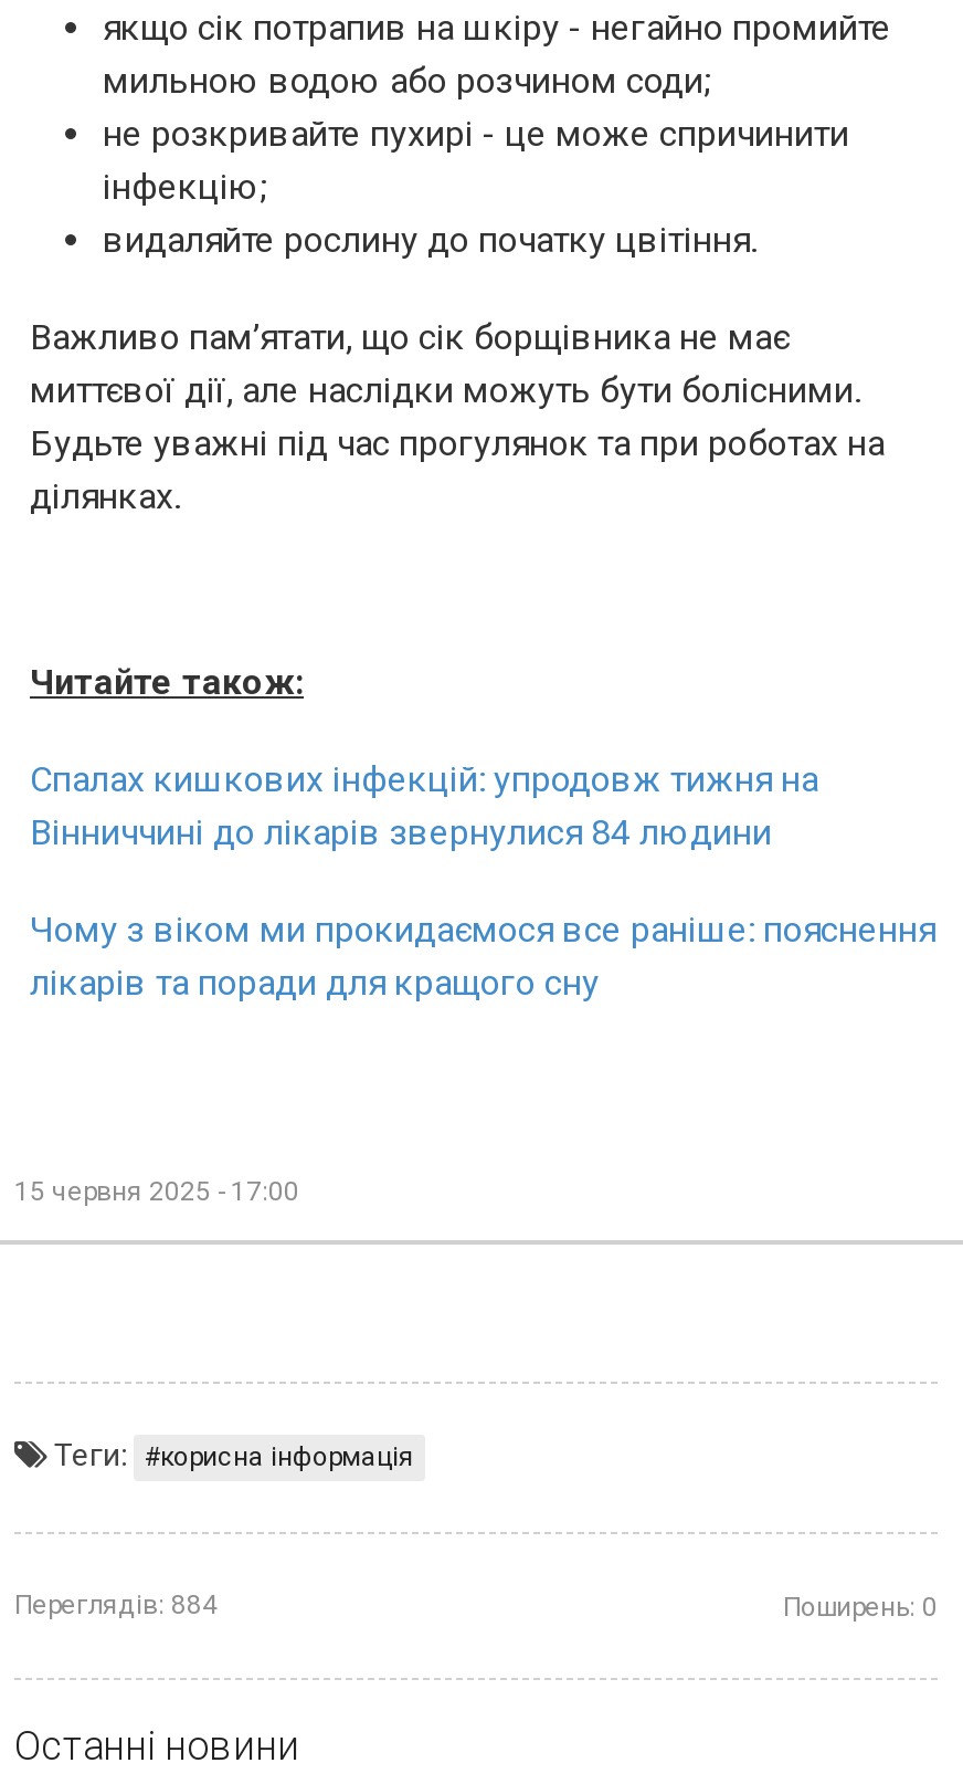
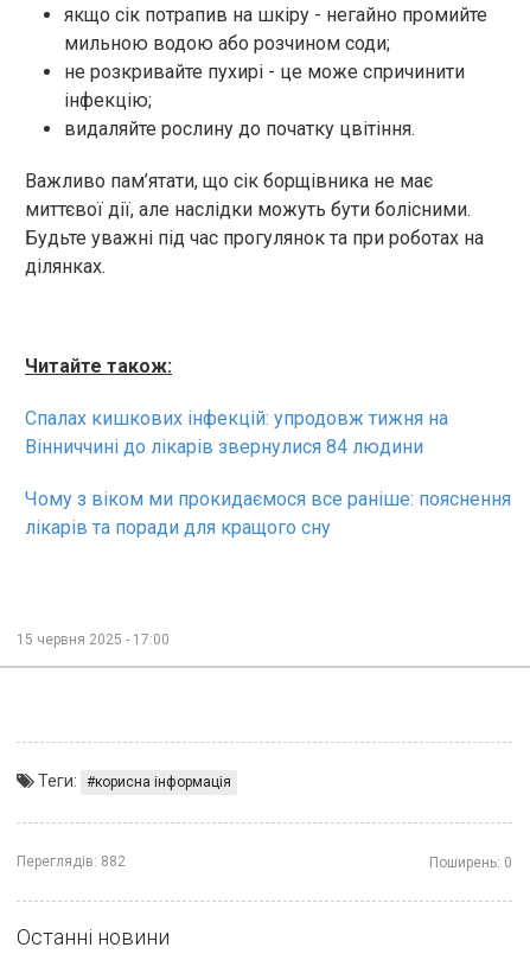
[14,1590,218,1621] Переглядів: 884 -> [17,854,126,870] Переглядів: 882

